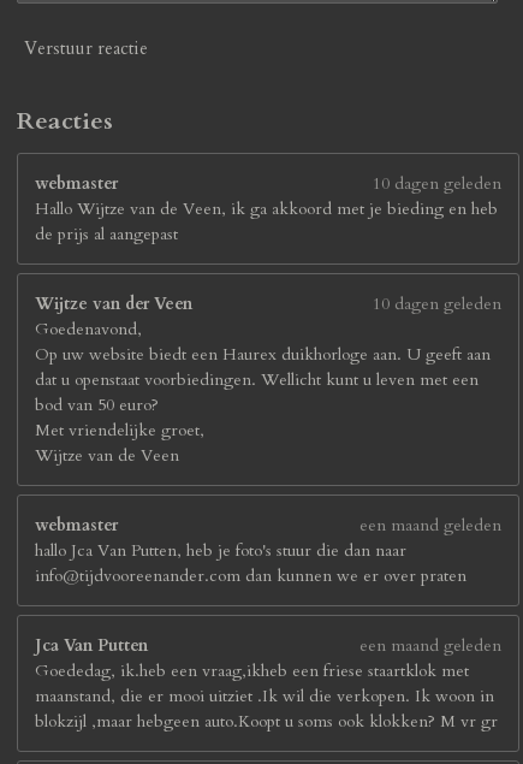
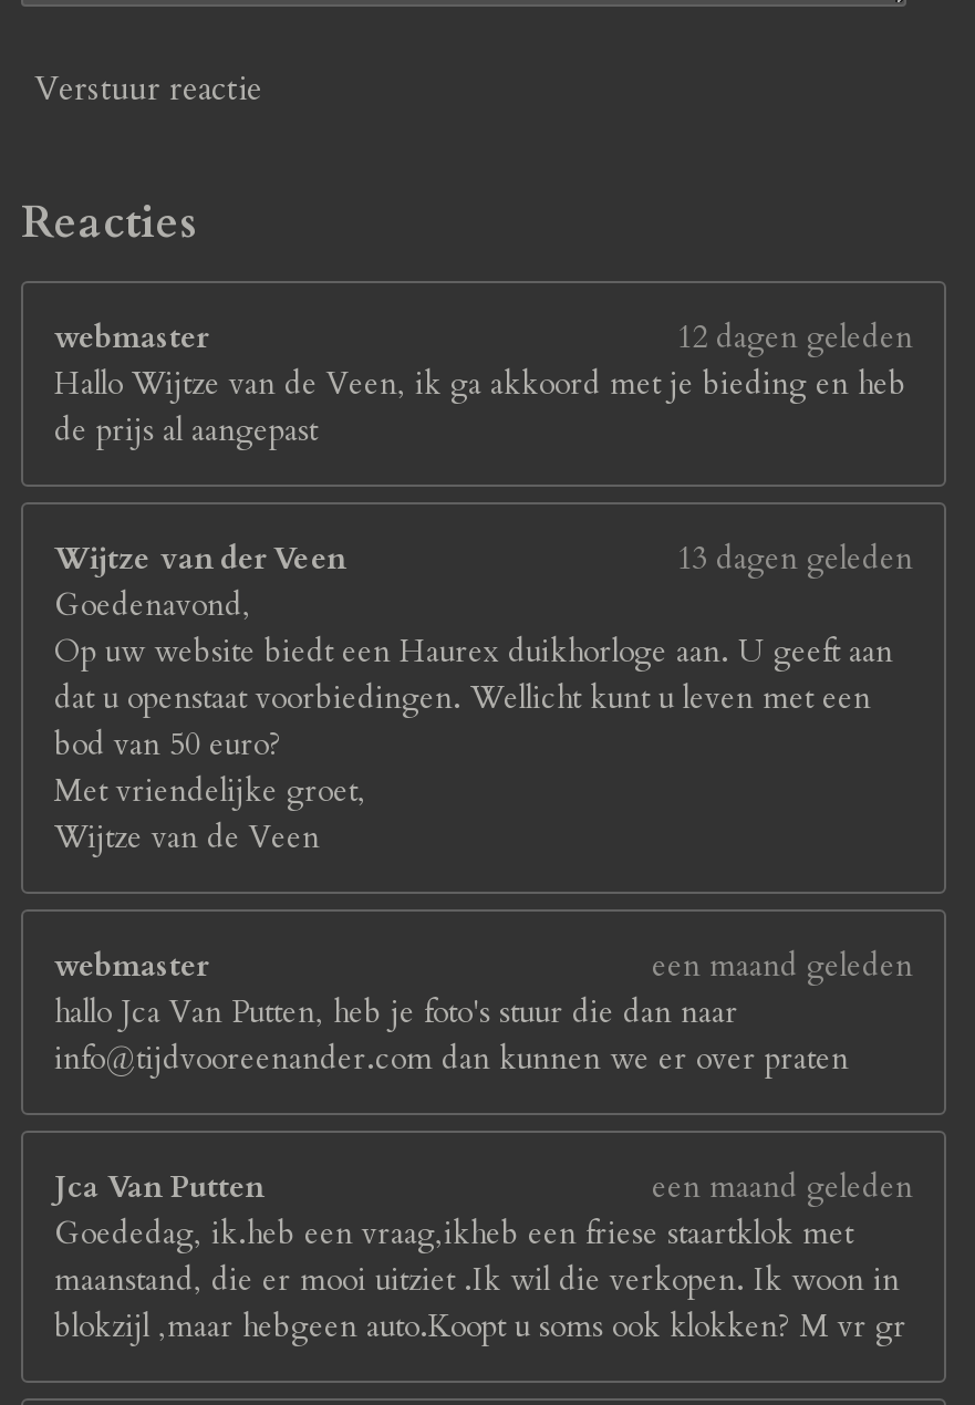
[373,172,501,195] 10 dagen geleden -> [676,316,913,358] 12 dagen geleden
[373,292,501,315] 10 dagen geleden -> [676,537,913,579] 13 dagen geleden

